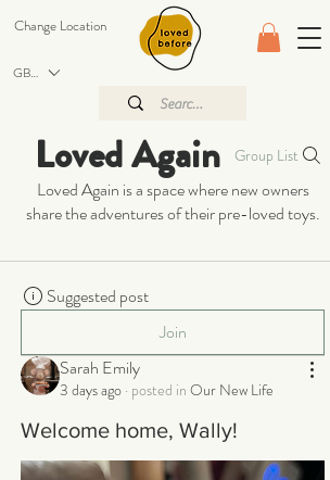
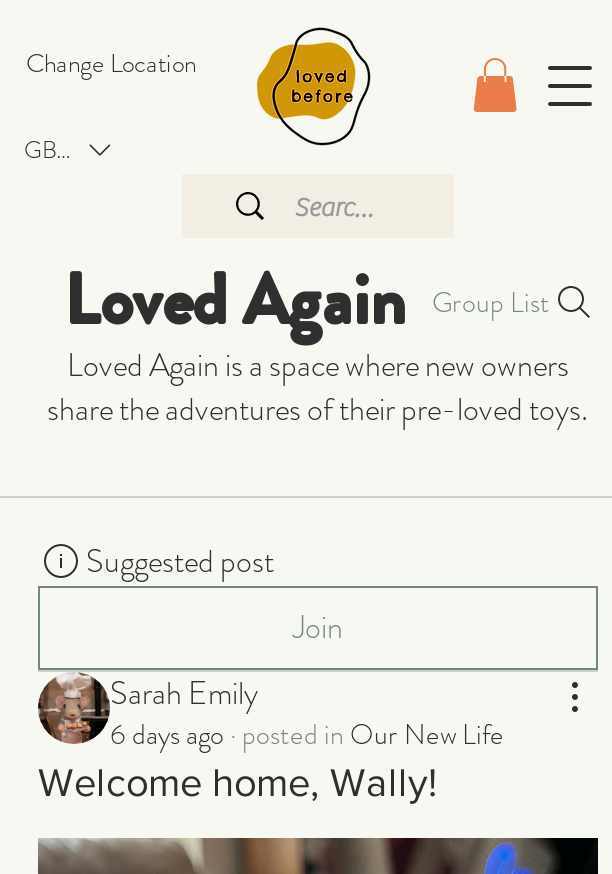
[60,380,274,401] 3 days ago · posted in Our New Life -> [110,715,504,755] 6 days ago · posted in Our New Life

